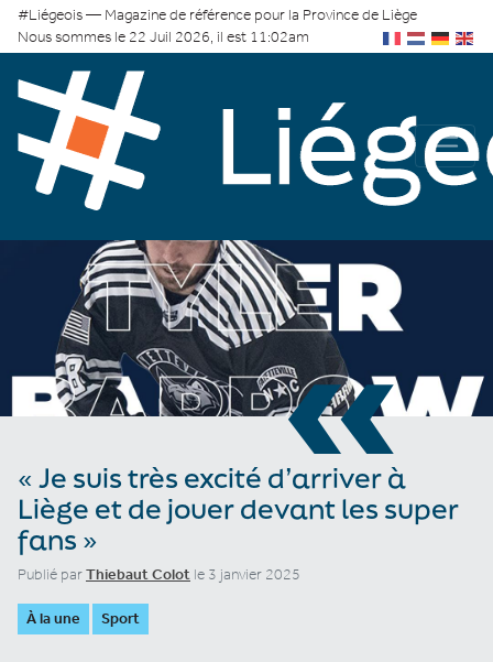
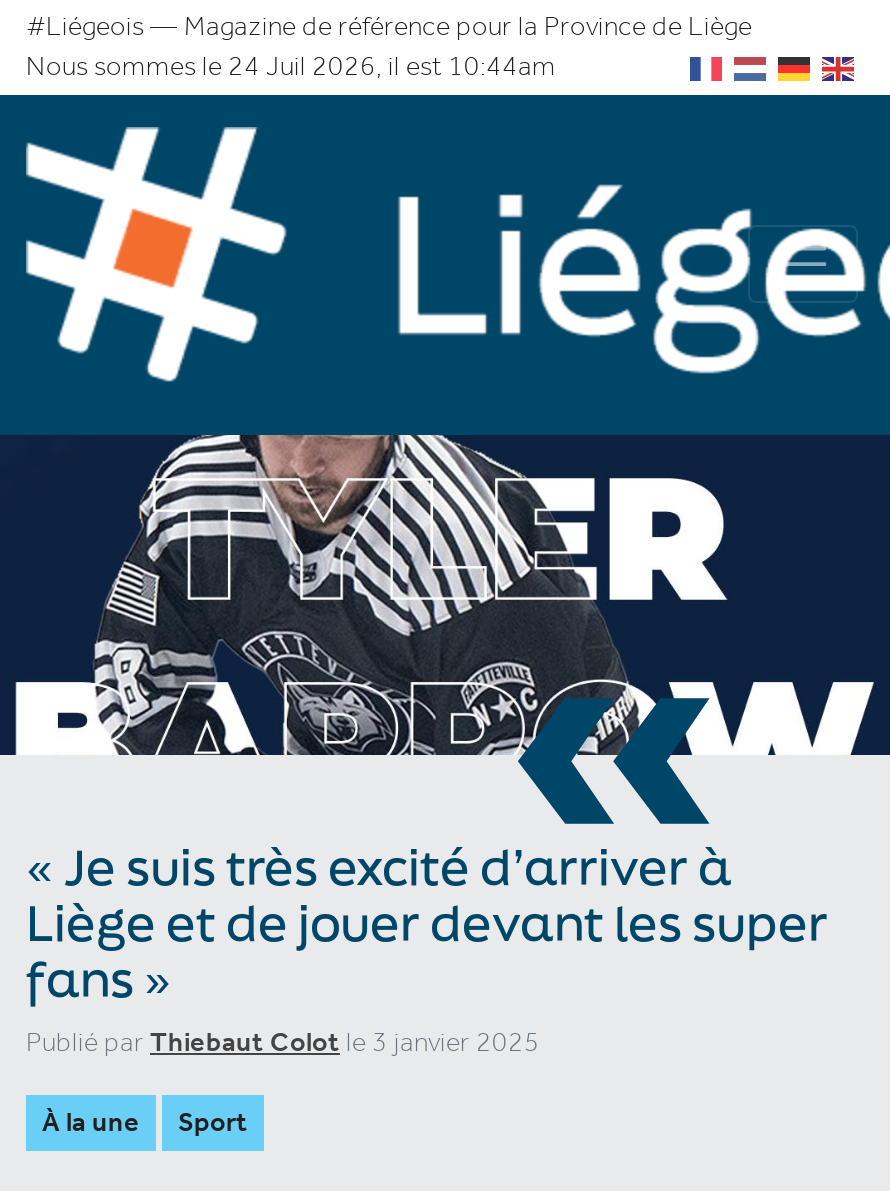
[18,28,309,46] Nous sommes le 22 Juil 2026, il est 11:02am -> [26,49,556,83] Nous sommes le 24 Juil 2026, il est 10:44am

